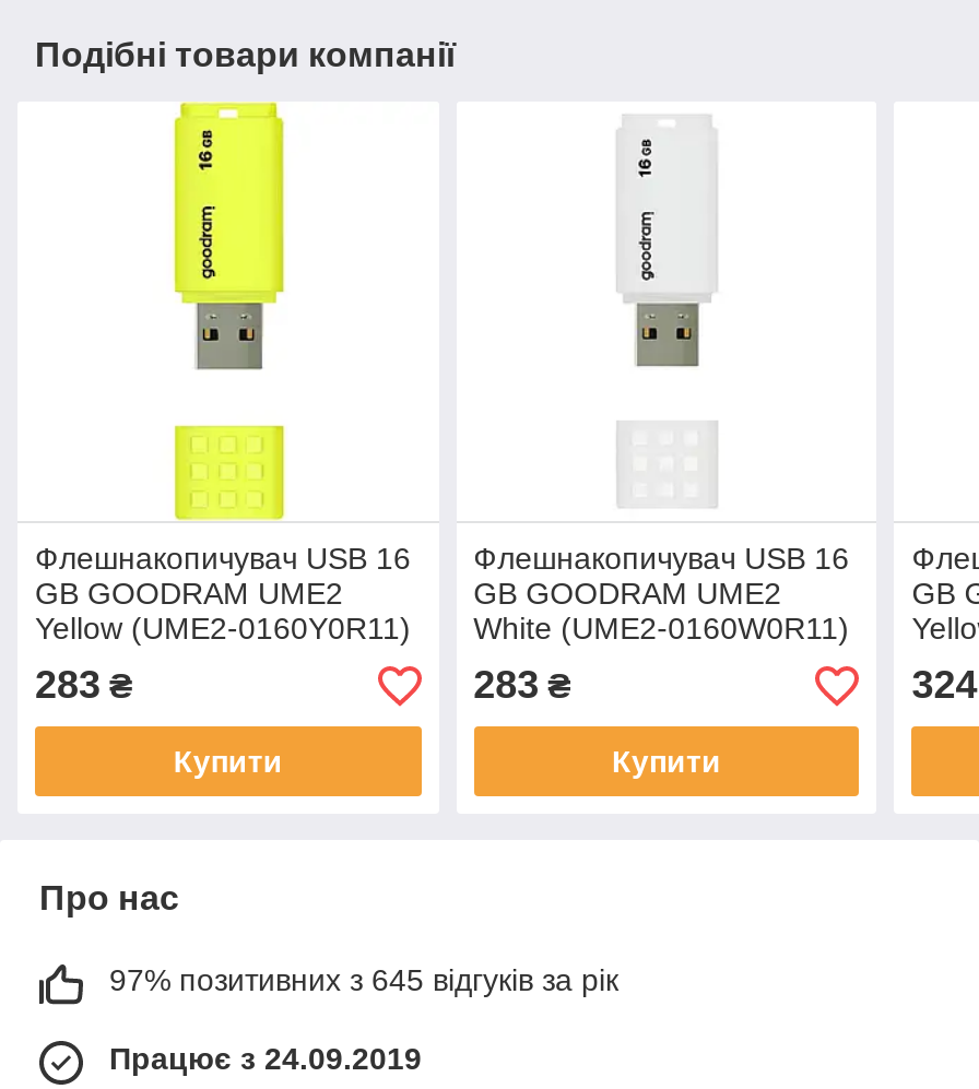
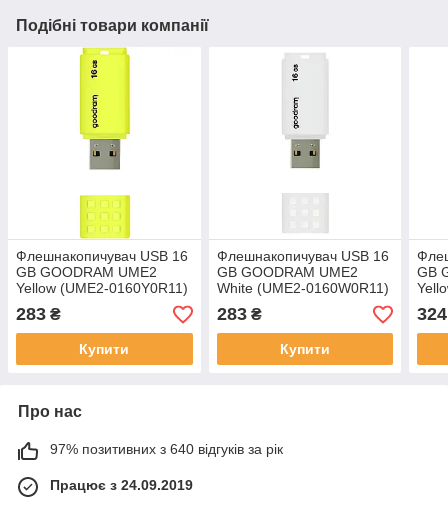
[109,963,618,998] 97% позитивних з 645 відгуків за рік -> [50,441,283,457] 97% позитивних з 640 відгуків за рік

